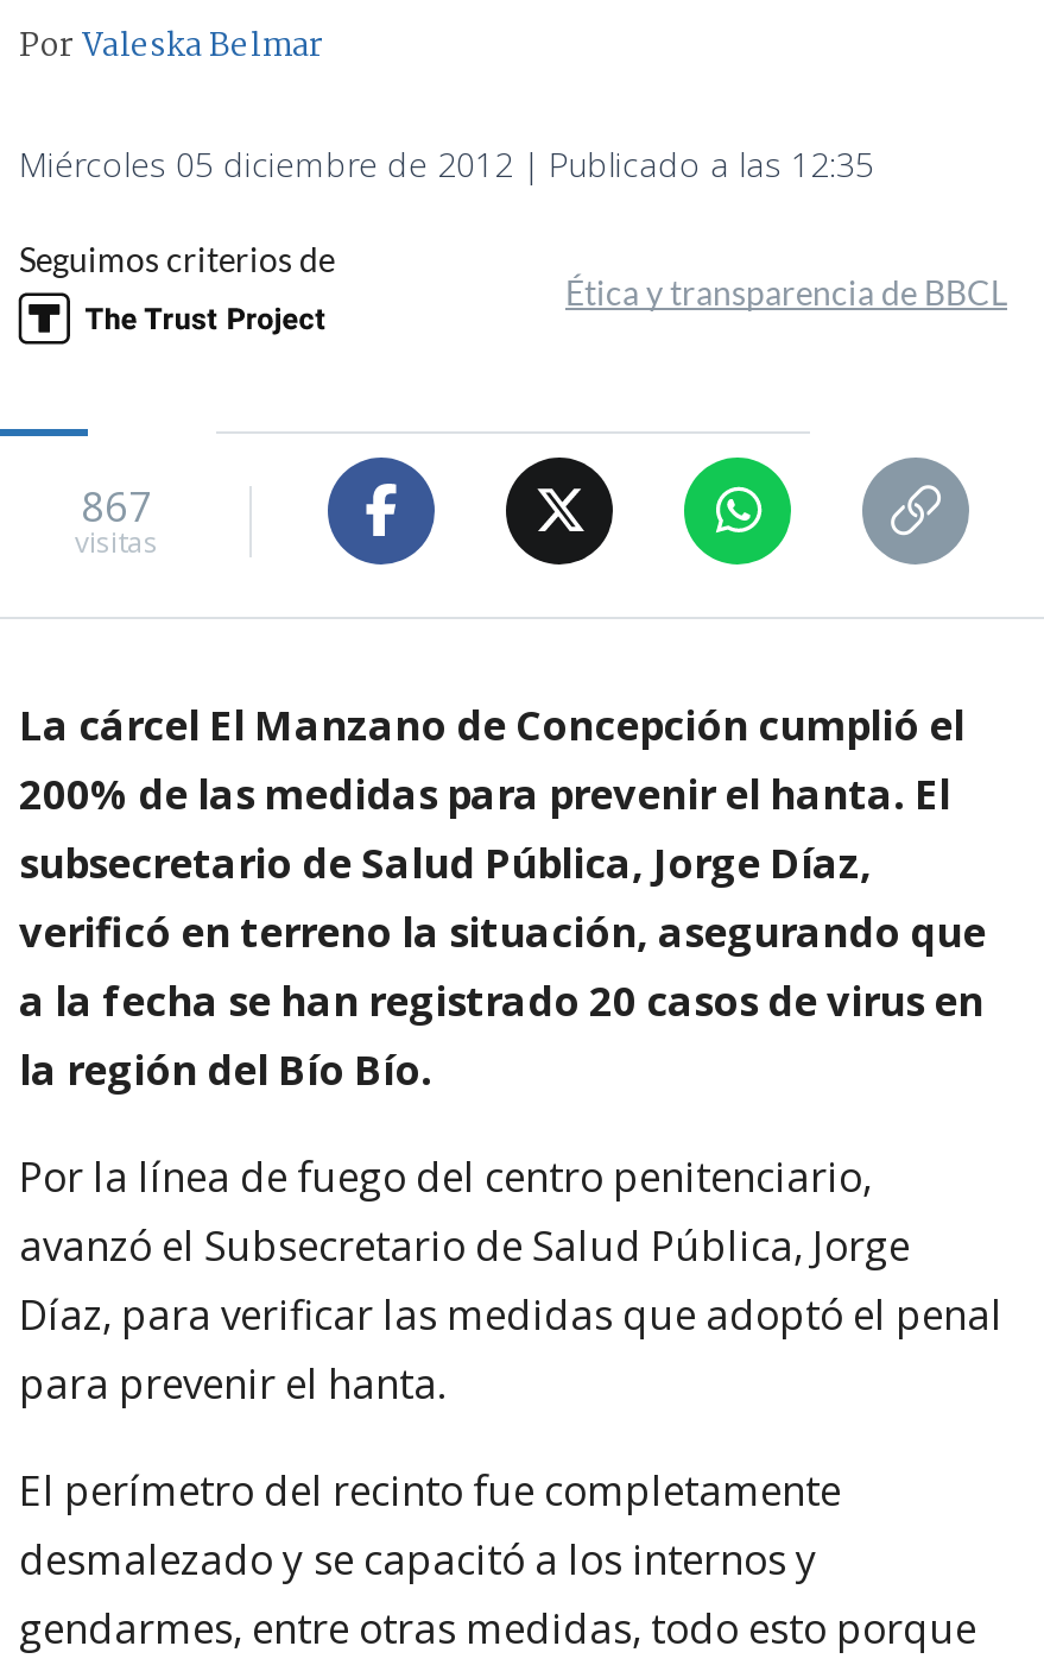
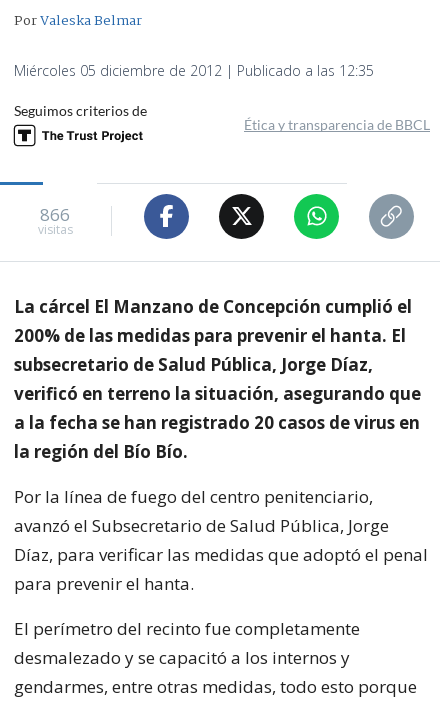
[81,480,152,534] 867 -> [40,203,70,226] 866

